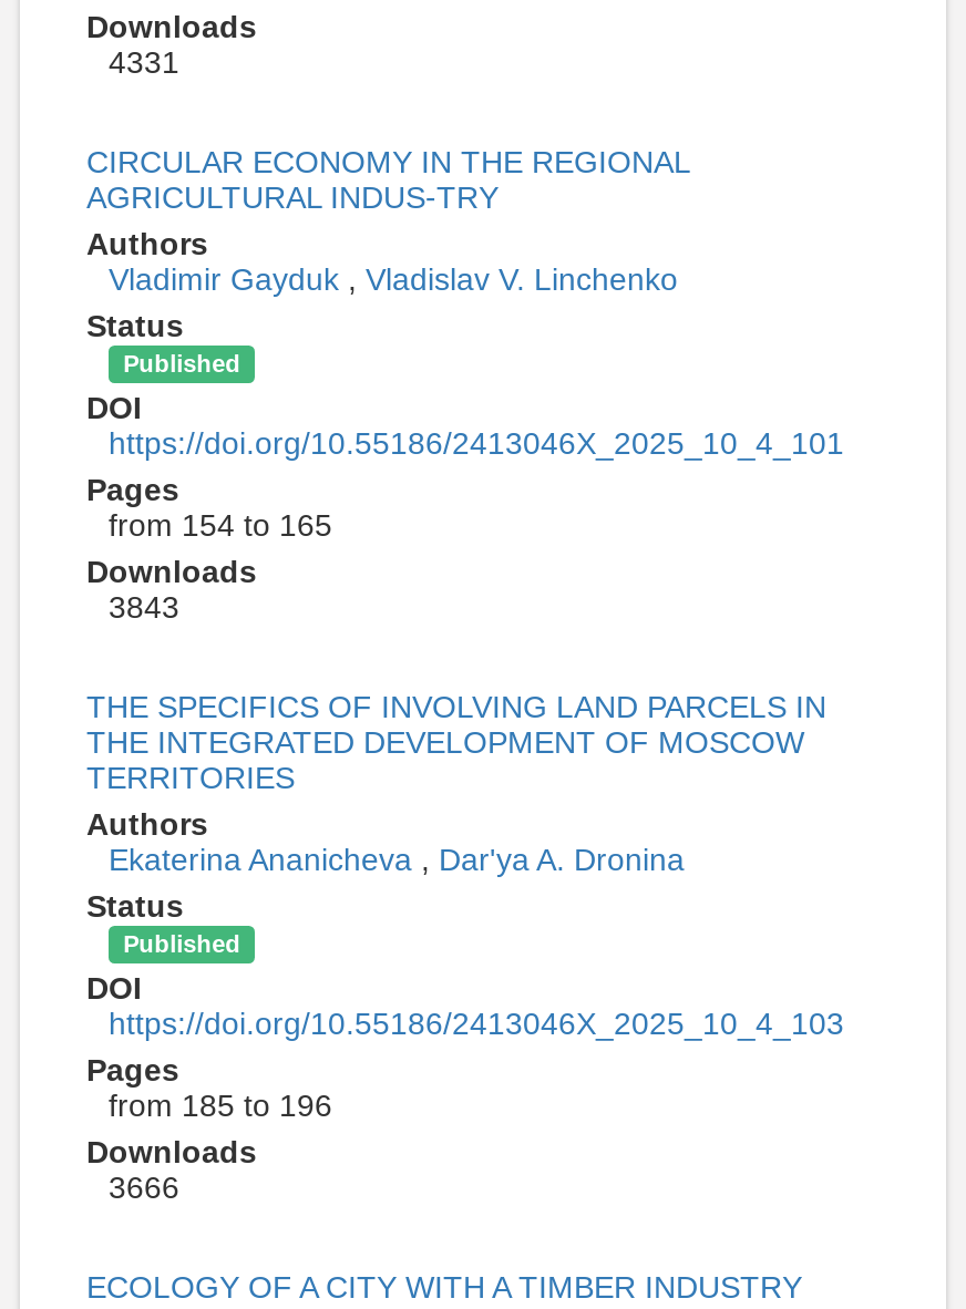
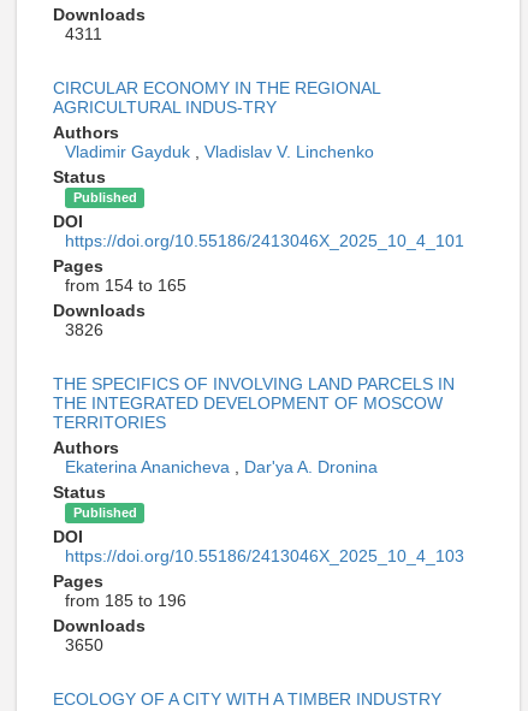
[109,44,179,79] 4331 -> [65,24,102,43] 4311
[109,589,179,624] 3843 -> [65,320,103,339] 3826
[109,1169,179,1204] 3666 -> [65,635,103,654] 3650

